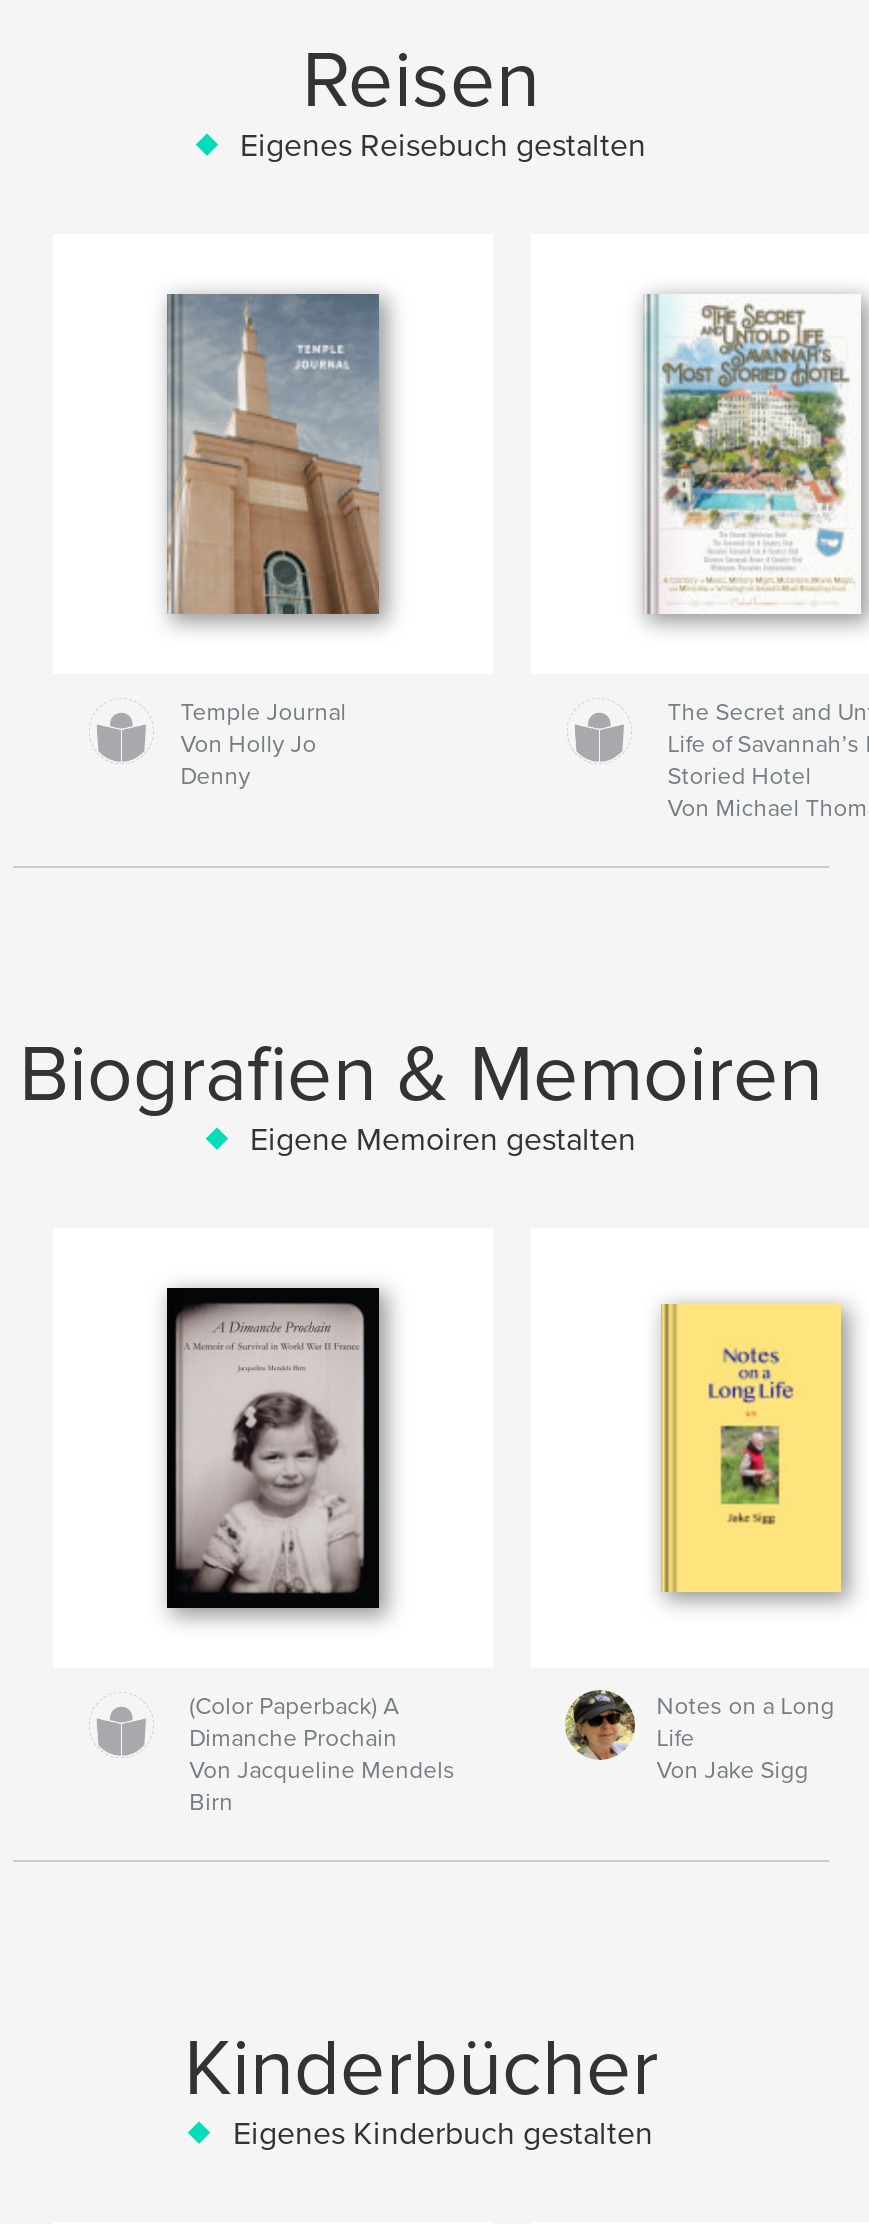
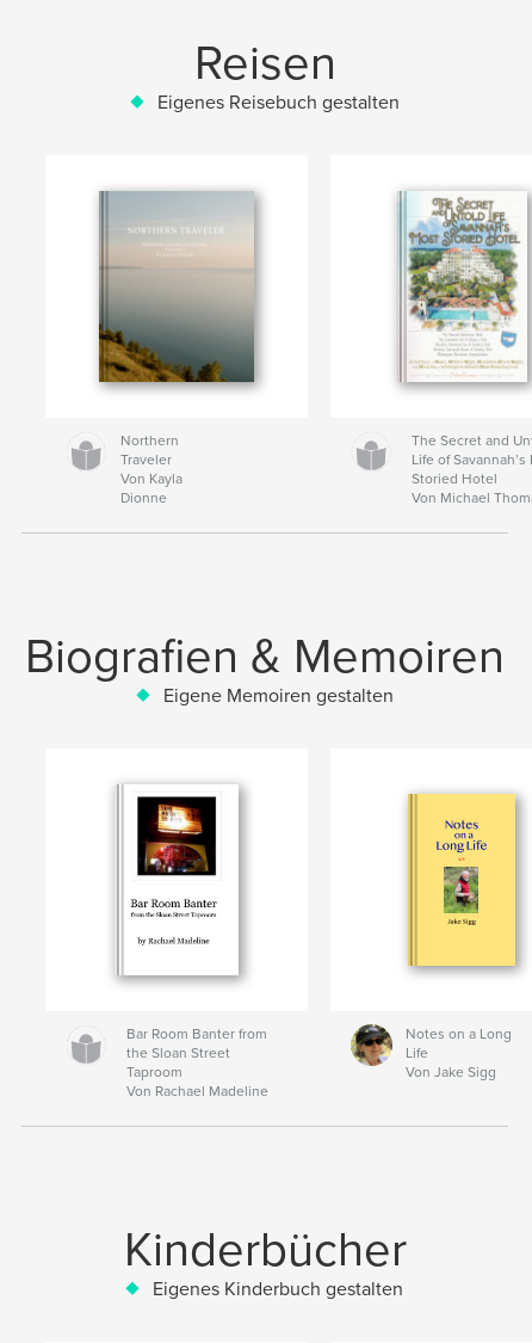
[141,294,415,790] [image] | Temple Journal | Von Holly Jo | Denny -> [97,190,262,506] [image] | Northern | Traveler | Von Kayla | Dionne
[165,1286,381,1610] [image] -> [113,784,240,977] [image]
[189,1692,455,1816] (Color Paperback) A | Dimanche Prochain | Von Jacqueline Mendels | Birn -> [127,1025,269,1099] Bar Room Banter from | the Sloan Street | Taproom | Von Rachael Madeline

